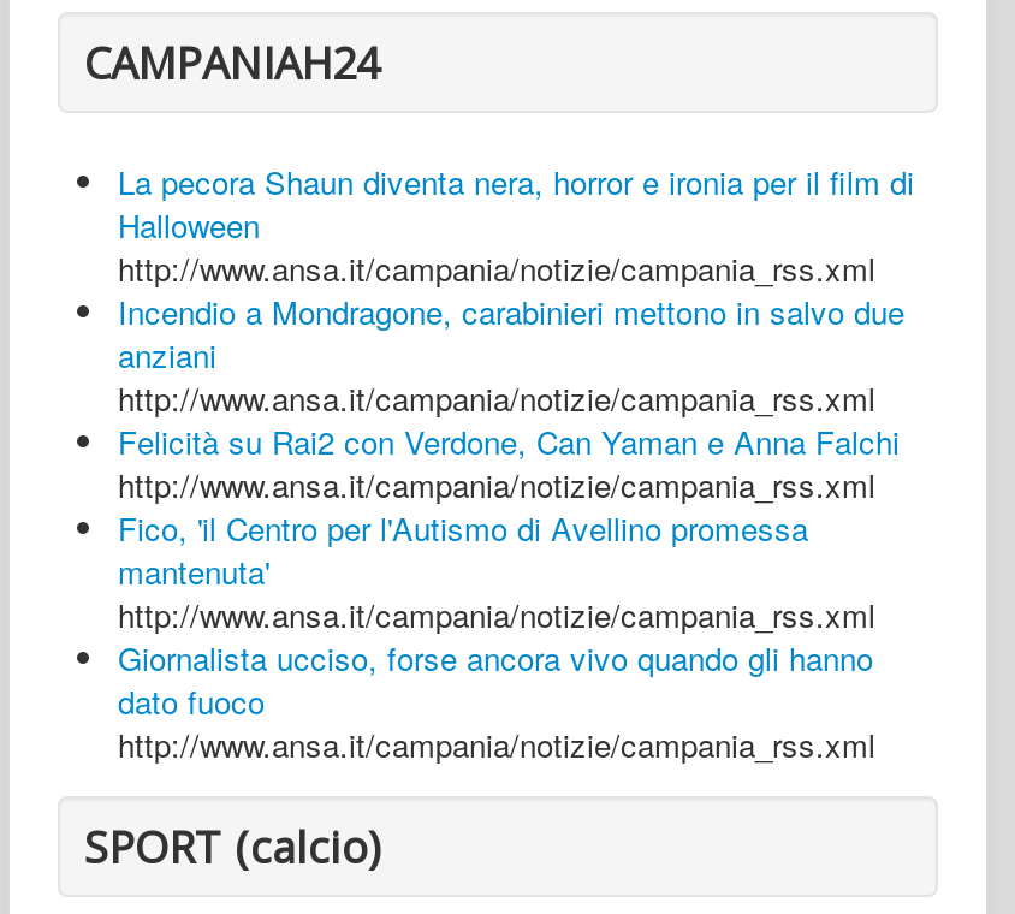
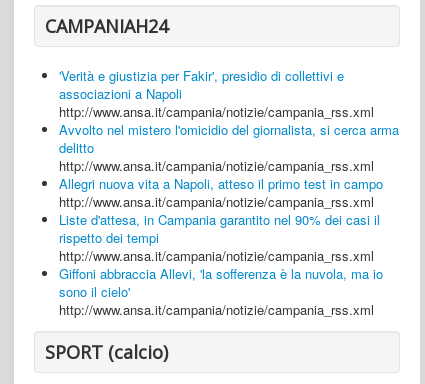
[118,159,914,248] La pecora Shaun diventa nera, horror e ironia per il film di | Halloween -> [59,66,344,103] 'Verità e giustizia per Fakir', presidio di collettivi e | associazioni a Napoli
[118,288,904,377] Incendio a Mondragone, carabinieri mettono in salvo due | anziani -> [59,120,399,157] Avvolto nel mistero l'omicidio del giornalista, si cerca arma | delitto
[118,418,900,464] Felicità su Rai2 con Verdone, Can Yaman e Anna Falchi -> [59,174,383,193] Allegri nuova vita a Napoli, atteso il primo test in campo
[118,505,808,594] Fico, 'il Centro per l'Autismo di Avellino promessa | mantenuta' -> [59,210,380,247] Liste d'attesa, in Campania garantito nel 90% dei casi il | rispetto dei tempi
[118,635,873,724] Giornalista ucciso, forse ancora vivo quando gli hanno | dato fuoco -> [59,264,383,301] Giffoni abbraccia Allevi, 'la sofferenza è la nuvola, ma io | sono il cielo'

